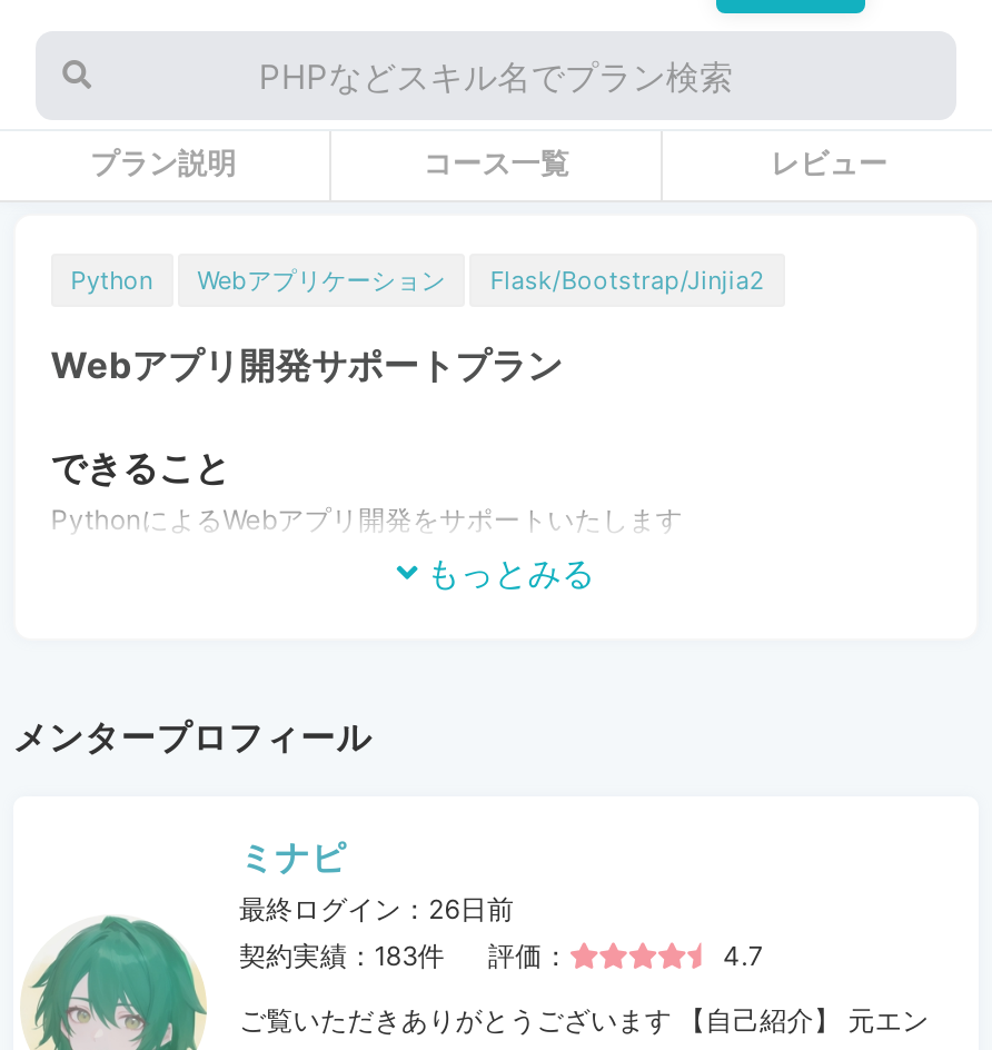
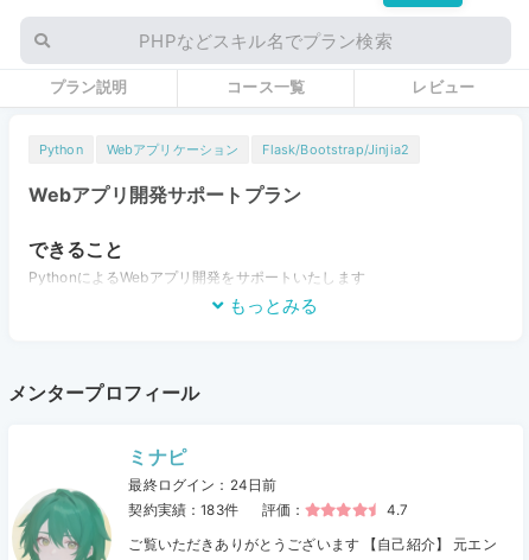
[239,895,514,926] 最終ログイン：26日前 -> [129,477,277,494] 最終ログイン：24日前

